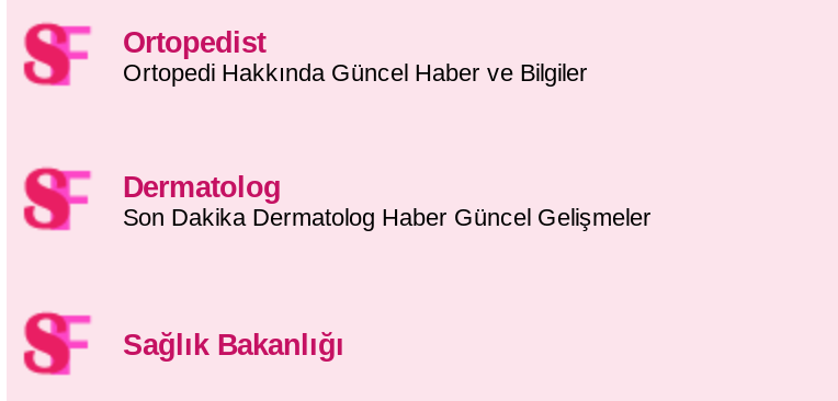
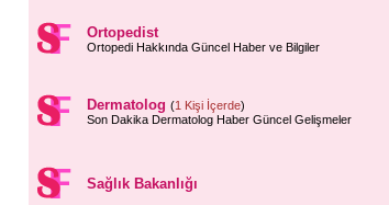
[123,172,281,204] Dermatolog -> [87,97,245,113] Dermatolog (1 Kişi İçerde)

